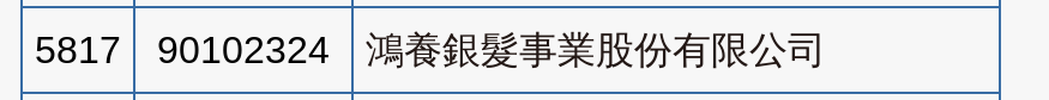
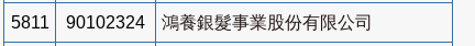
[35,30,826,70] 5817 90102324 鴻養銀髮事業股份有限公司 -> [10,13,373,32] 5811 90102324 鴻養銀髮事業股份有限公司

